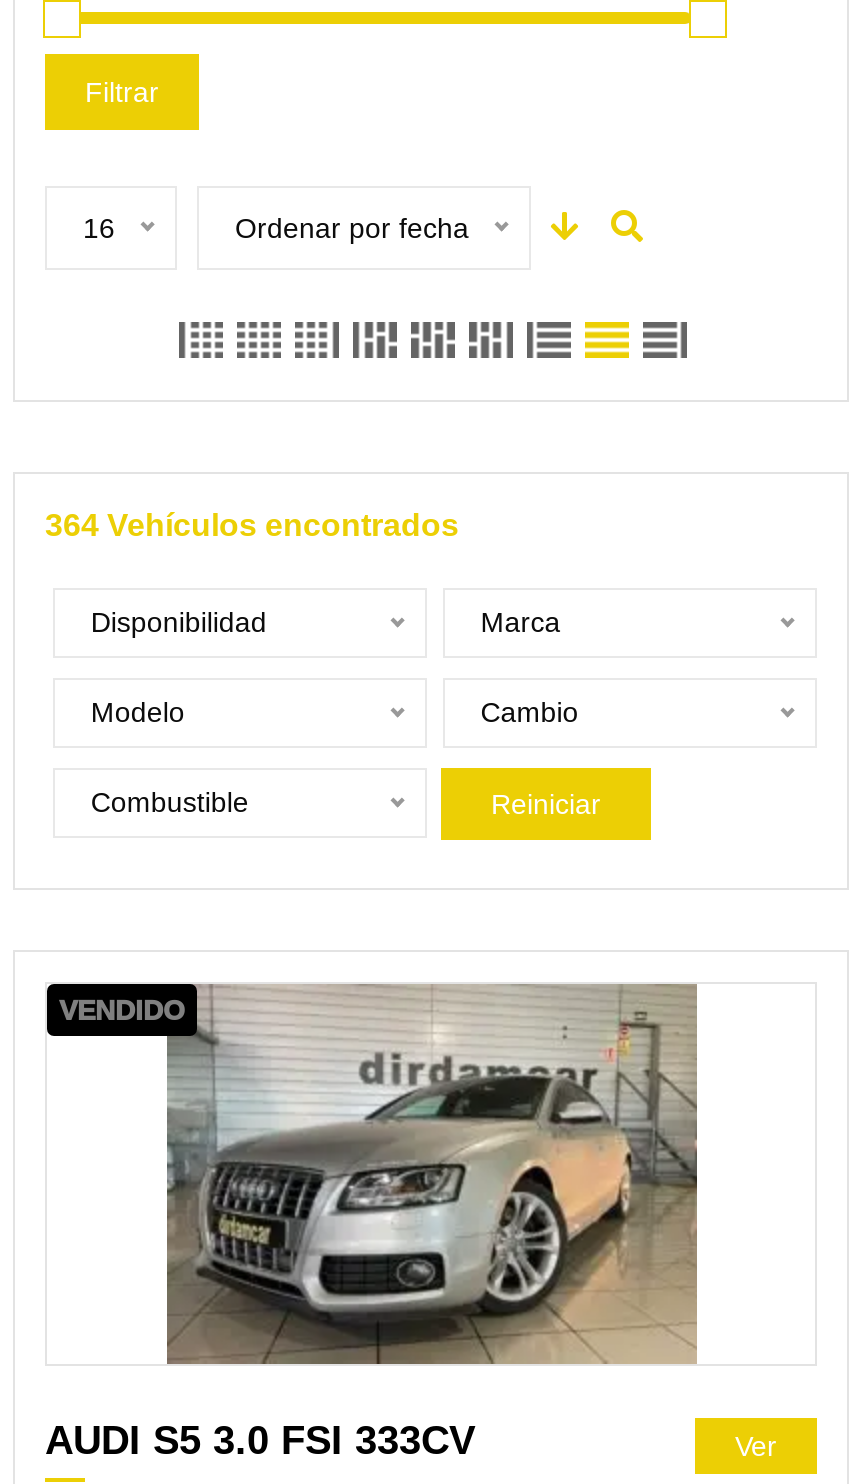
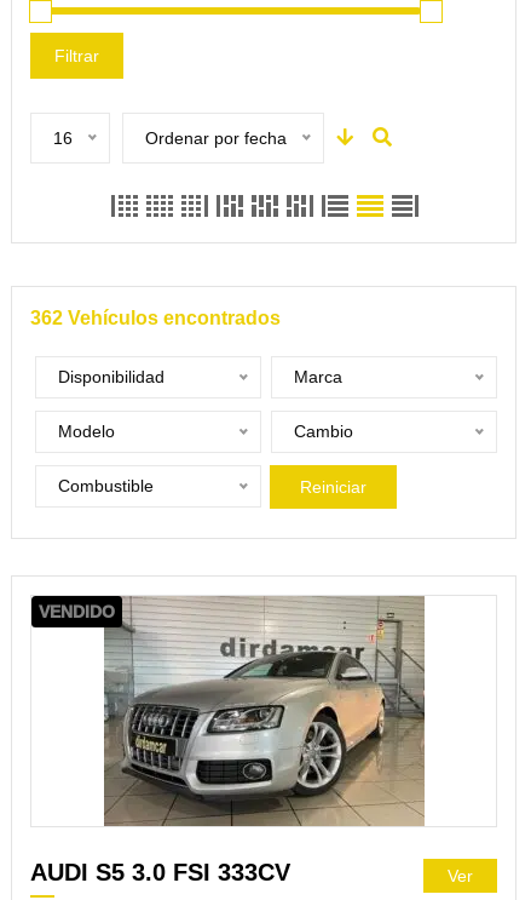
[45,508,459,542] 364 Vehículos encontrados -> [30,308,281,328] 362 Vehículos encontrados

